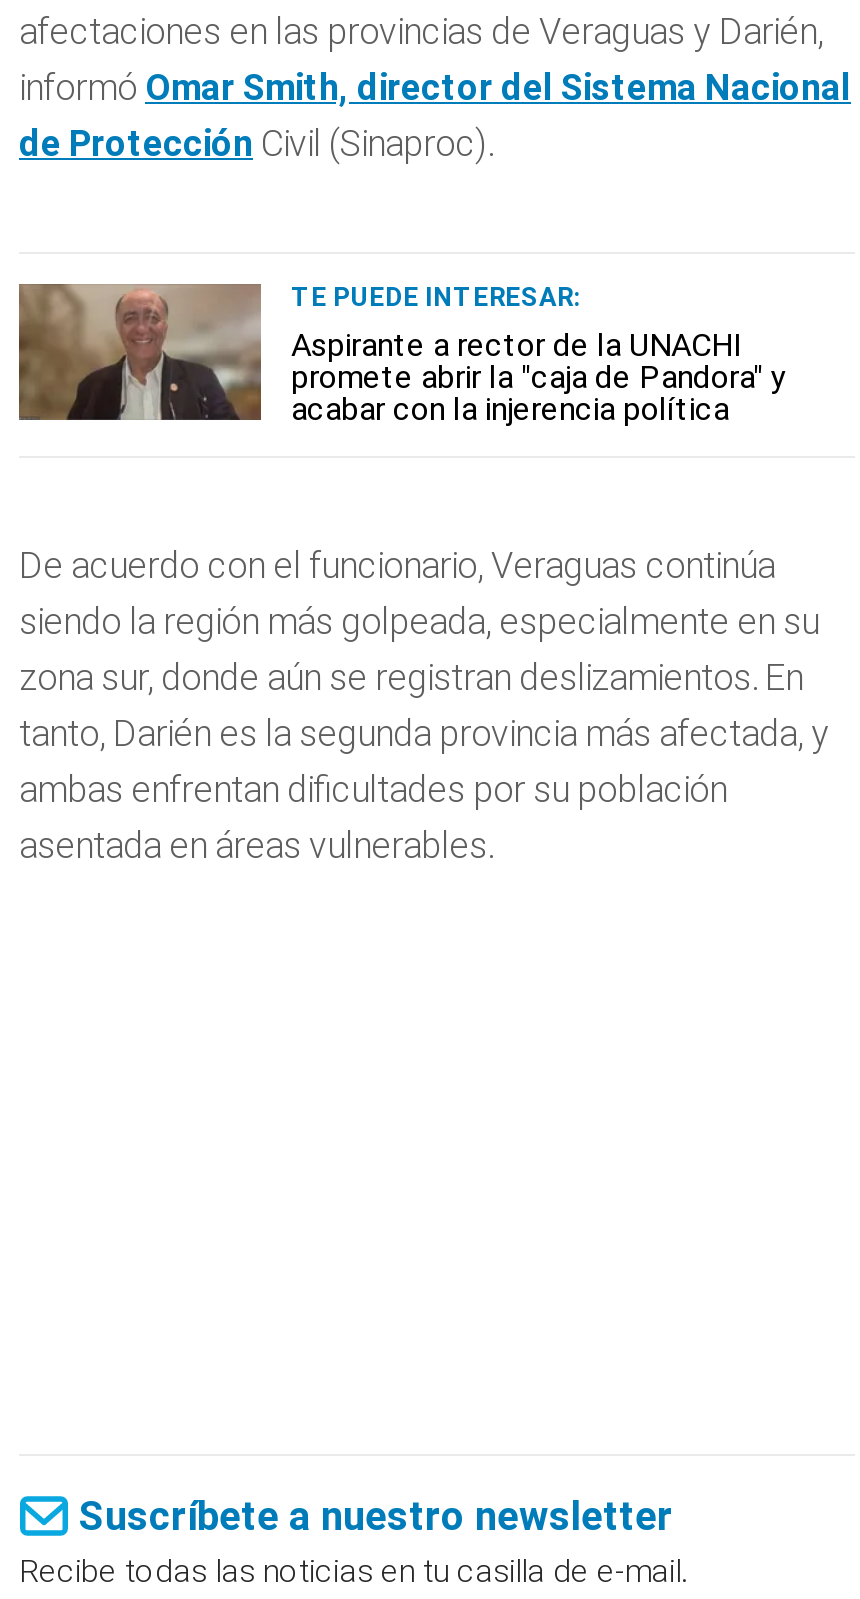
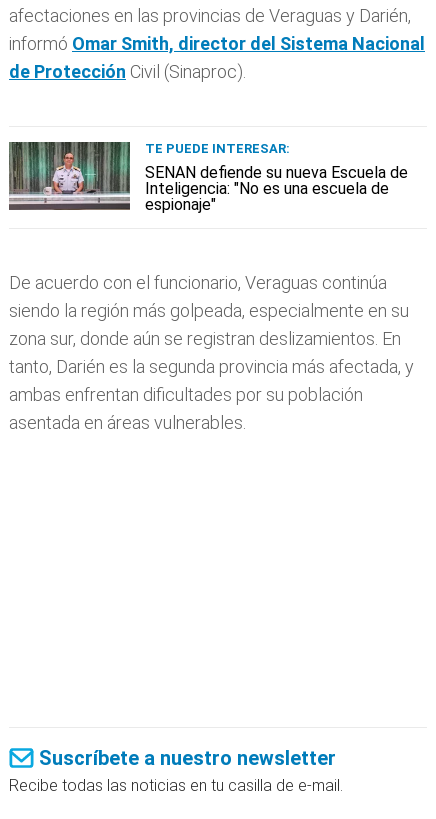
[19,282,787,427] [image] | Aspirante a rector de la UNACHI | promete abrir la "caja de Pandora" y | acabar con la injerencia política -> [9,141,408,213] [image] | SENAN defiende su nueva Escuela de | Inteligencia: "No es una escuela de | espionaje"

